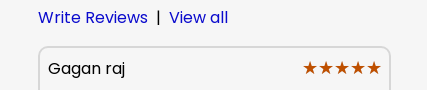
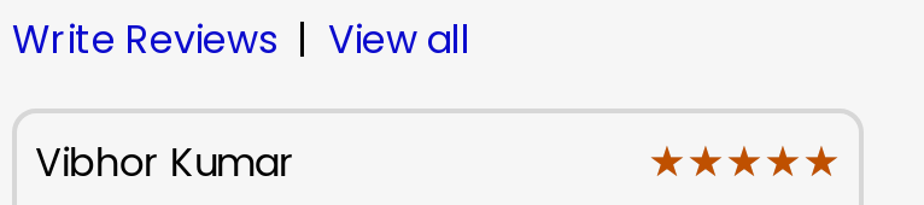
[48,57,125,80] Gagan raj -> [35,134,296,190] Vibhor Kumar

